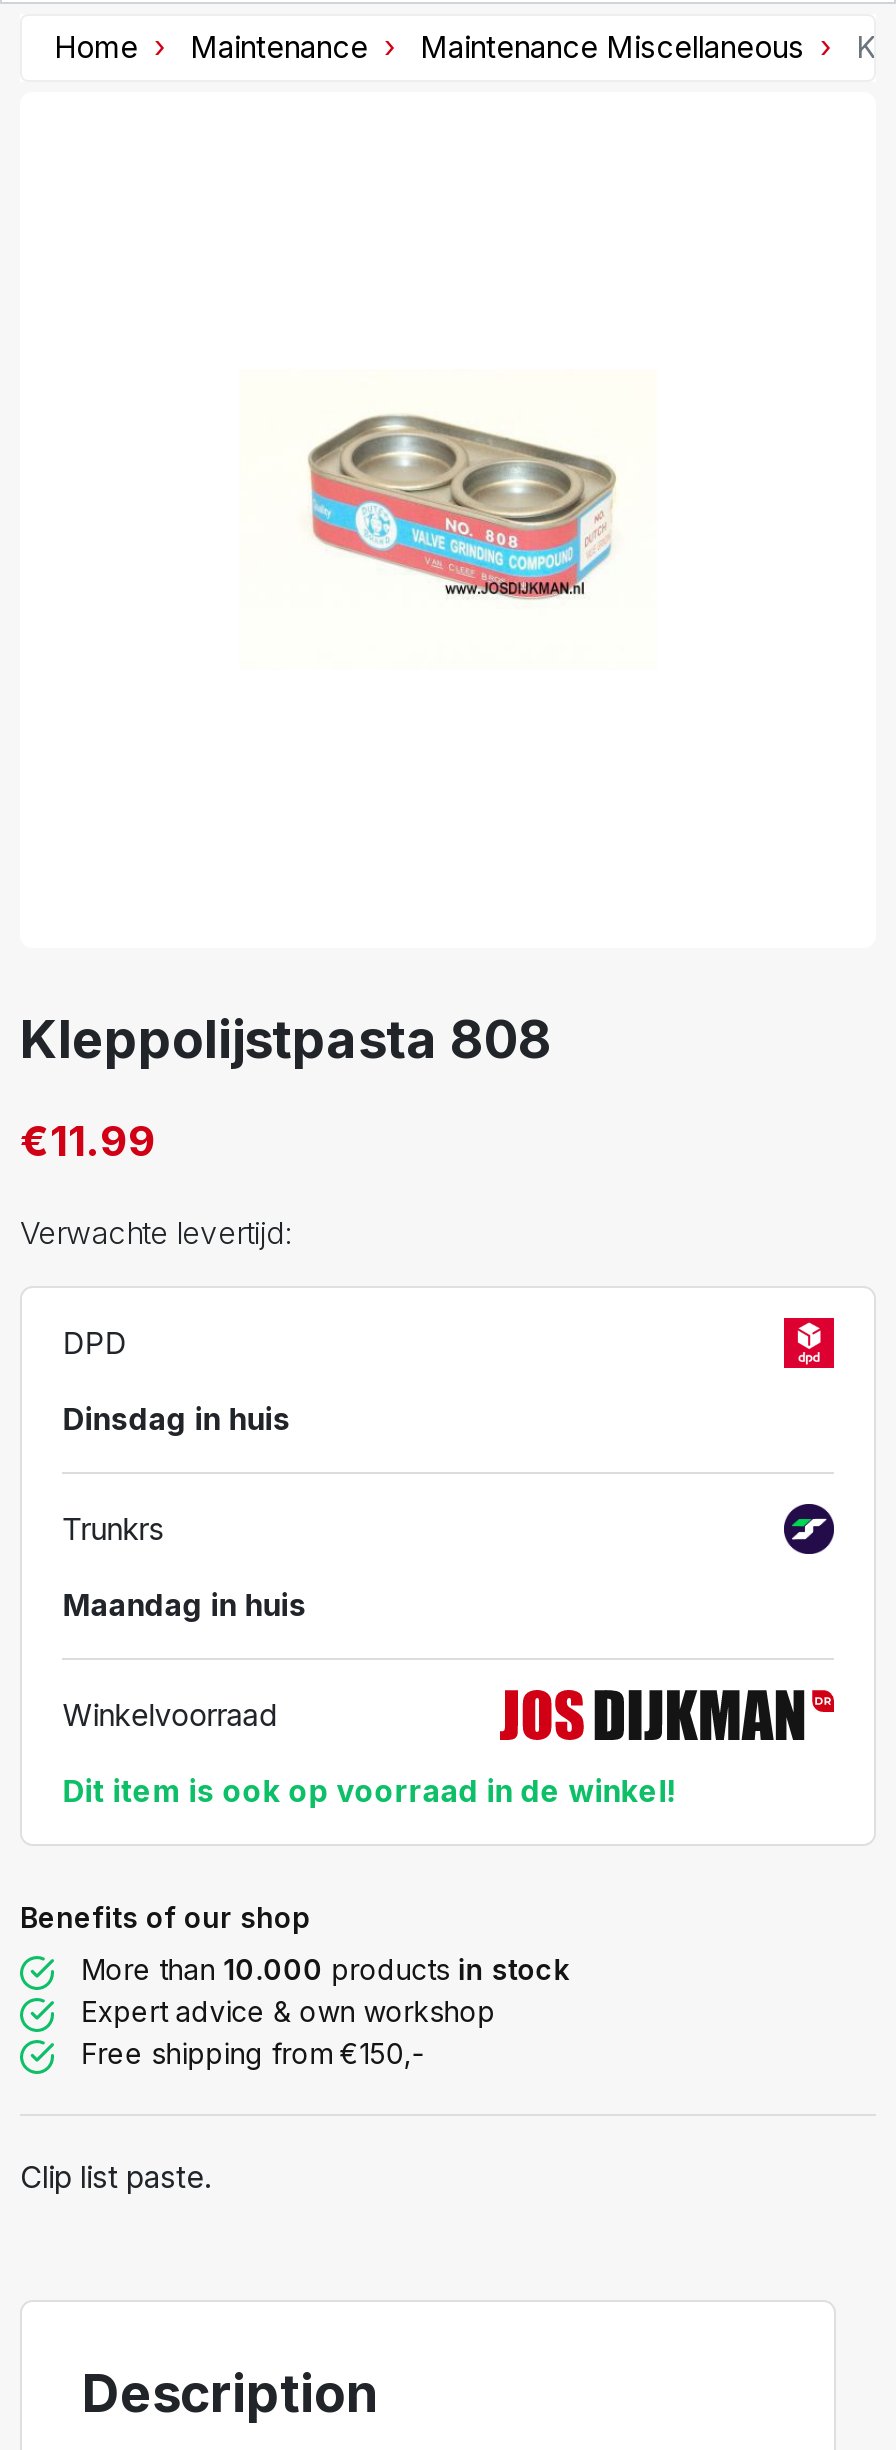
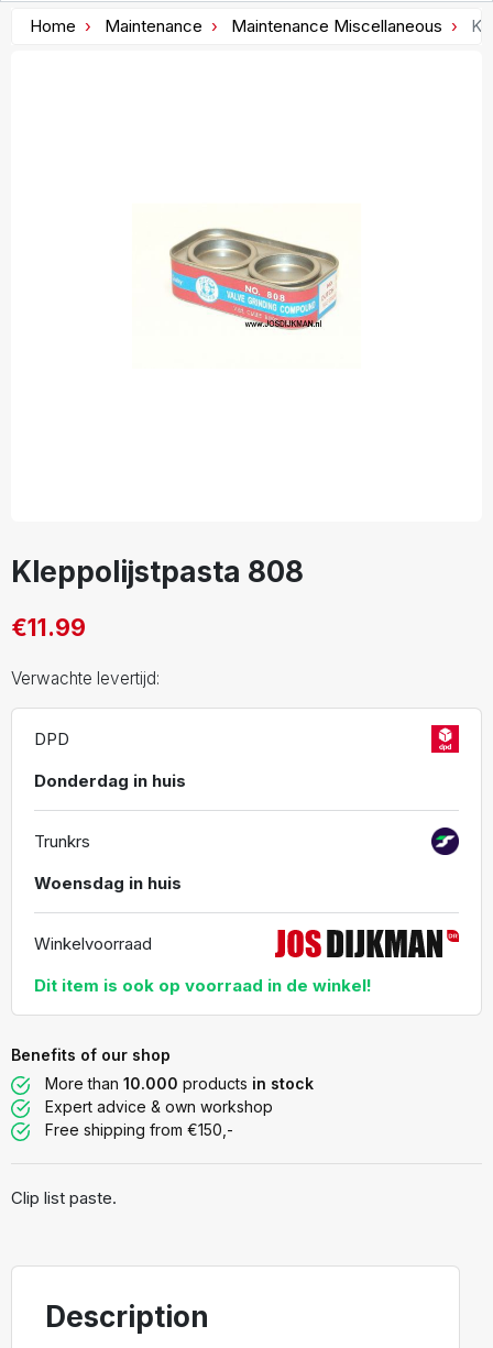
[62,1401,290,1439] Dinsdag in huis -> [34,771,186,792] Donderdag in huis
[62,1587,306,1625] Maandag in huis -> [34,873,182,894] Woensdag in huis

